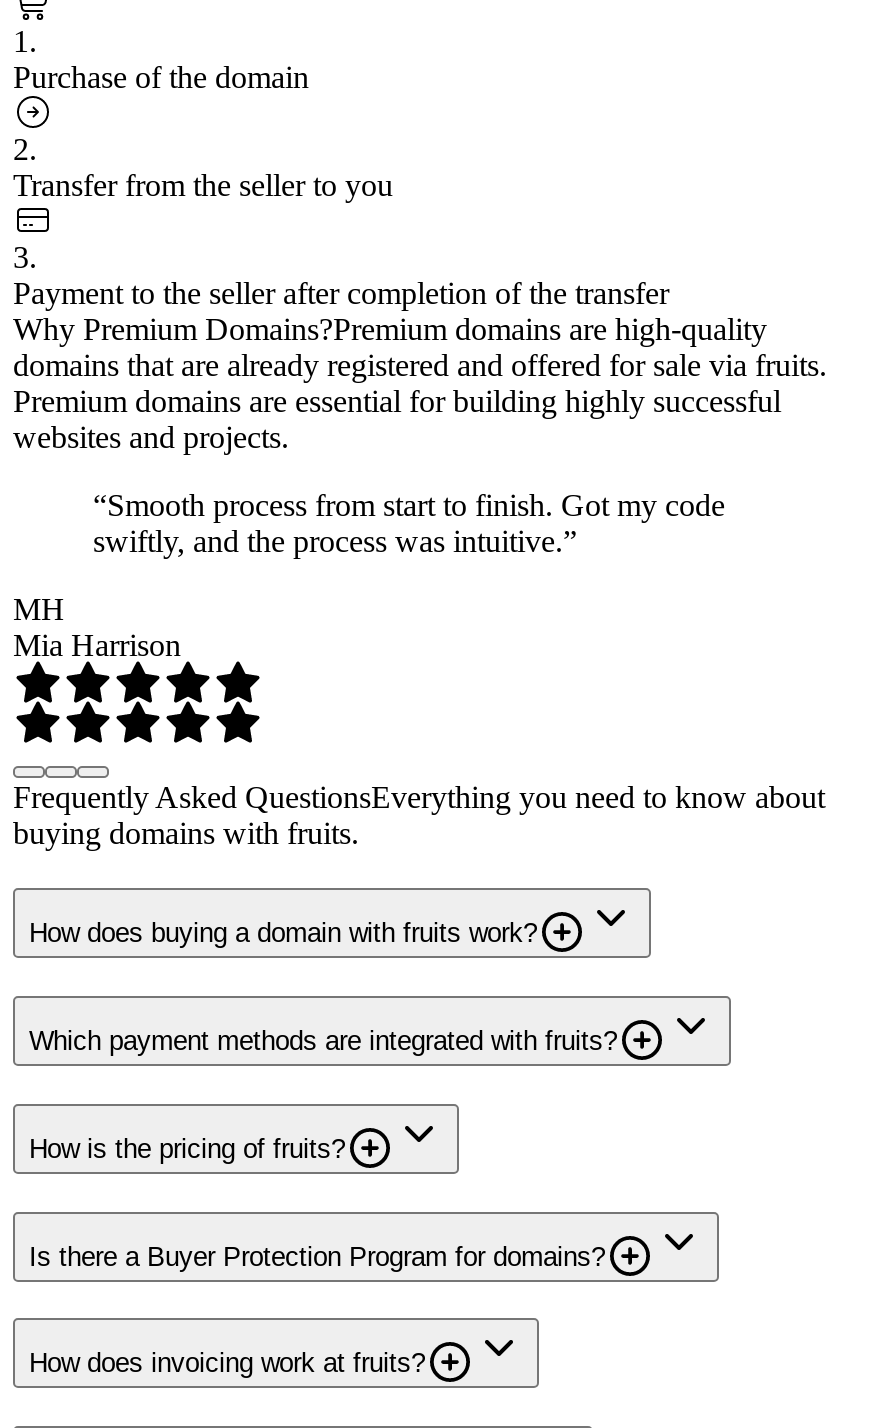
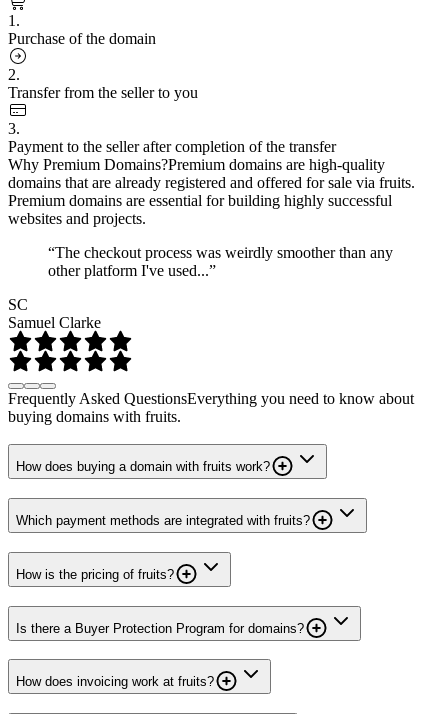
[93,487,725,557] “Smooth process from start to finish. Got my code | swiftly, and the process was intuitive.” -> [48,244,393,279] “The checkout process was weirdly smoother than any | other platform I've used...”
[13,591,181,661] MH | Mia Harrison -> [8,296,101,331] SC | Samuel Clarke

